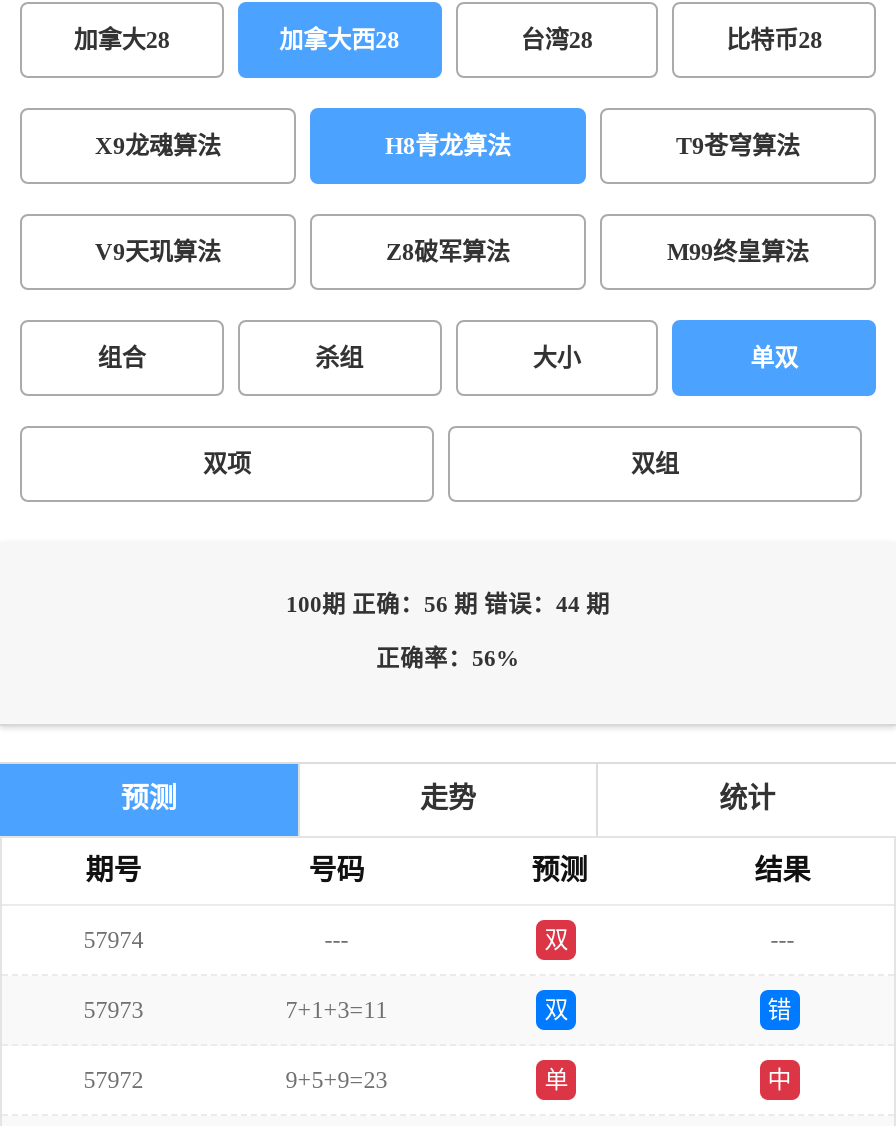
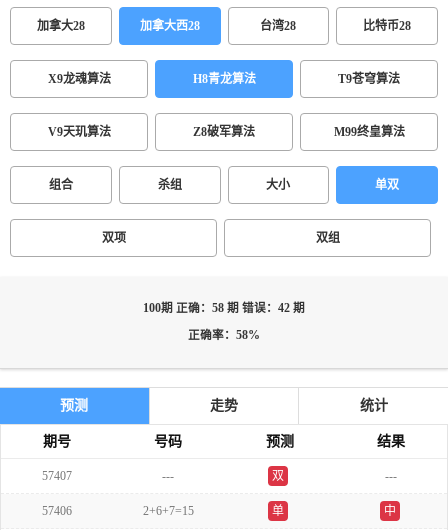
[286,592,610,618] 100期 正确：56 期 错误：44 期 -> [143,302,305,315] 100期 正确：58 期 错误：42 期
[376,646,520,672] 正确率：56% -> [188,329,260,342] 正确率：58%
[84,926,144,954] 57974 -> [42,469,72,483] 57407
[84,996,792,1094] 57973 | 7+1+3=11 | 双 | 错 | 57972 | 9+5+9=23 -> [42,504,194,518] 57406 | 2+6+7=15

